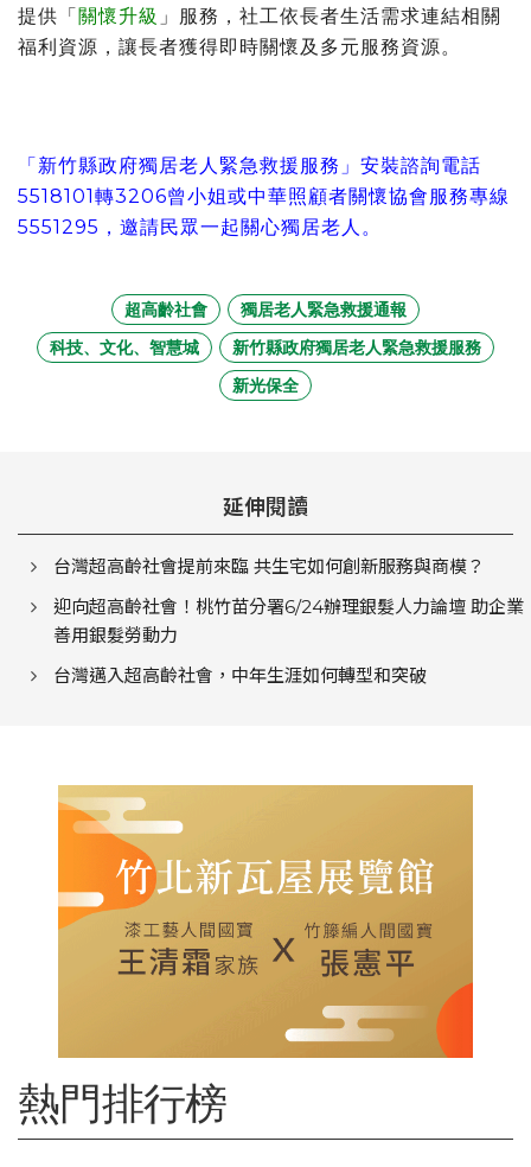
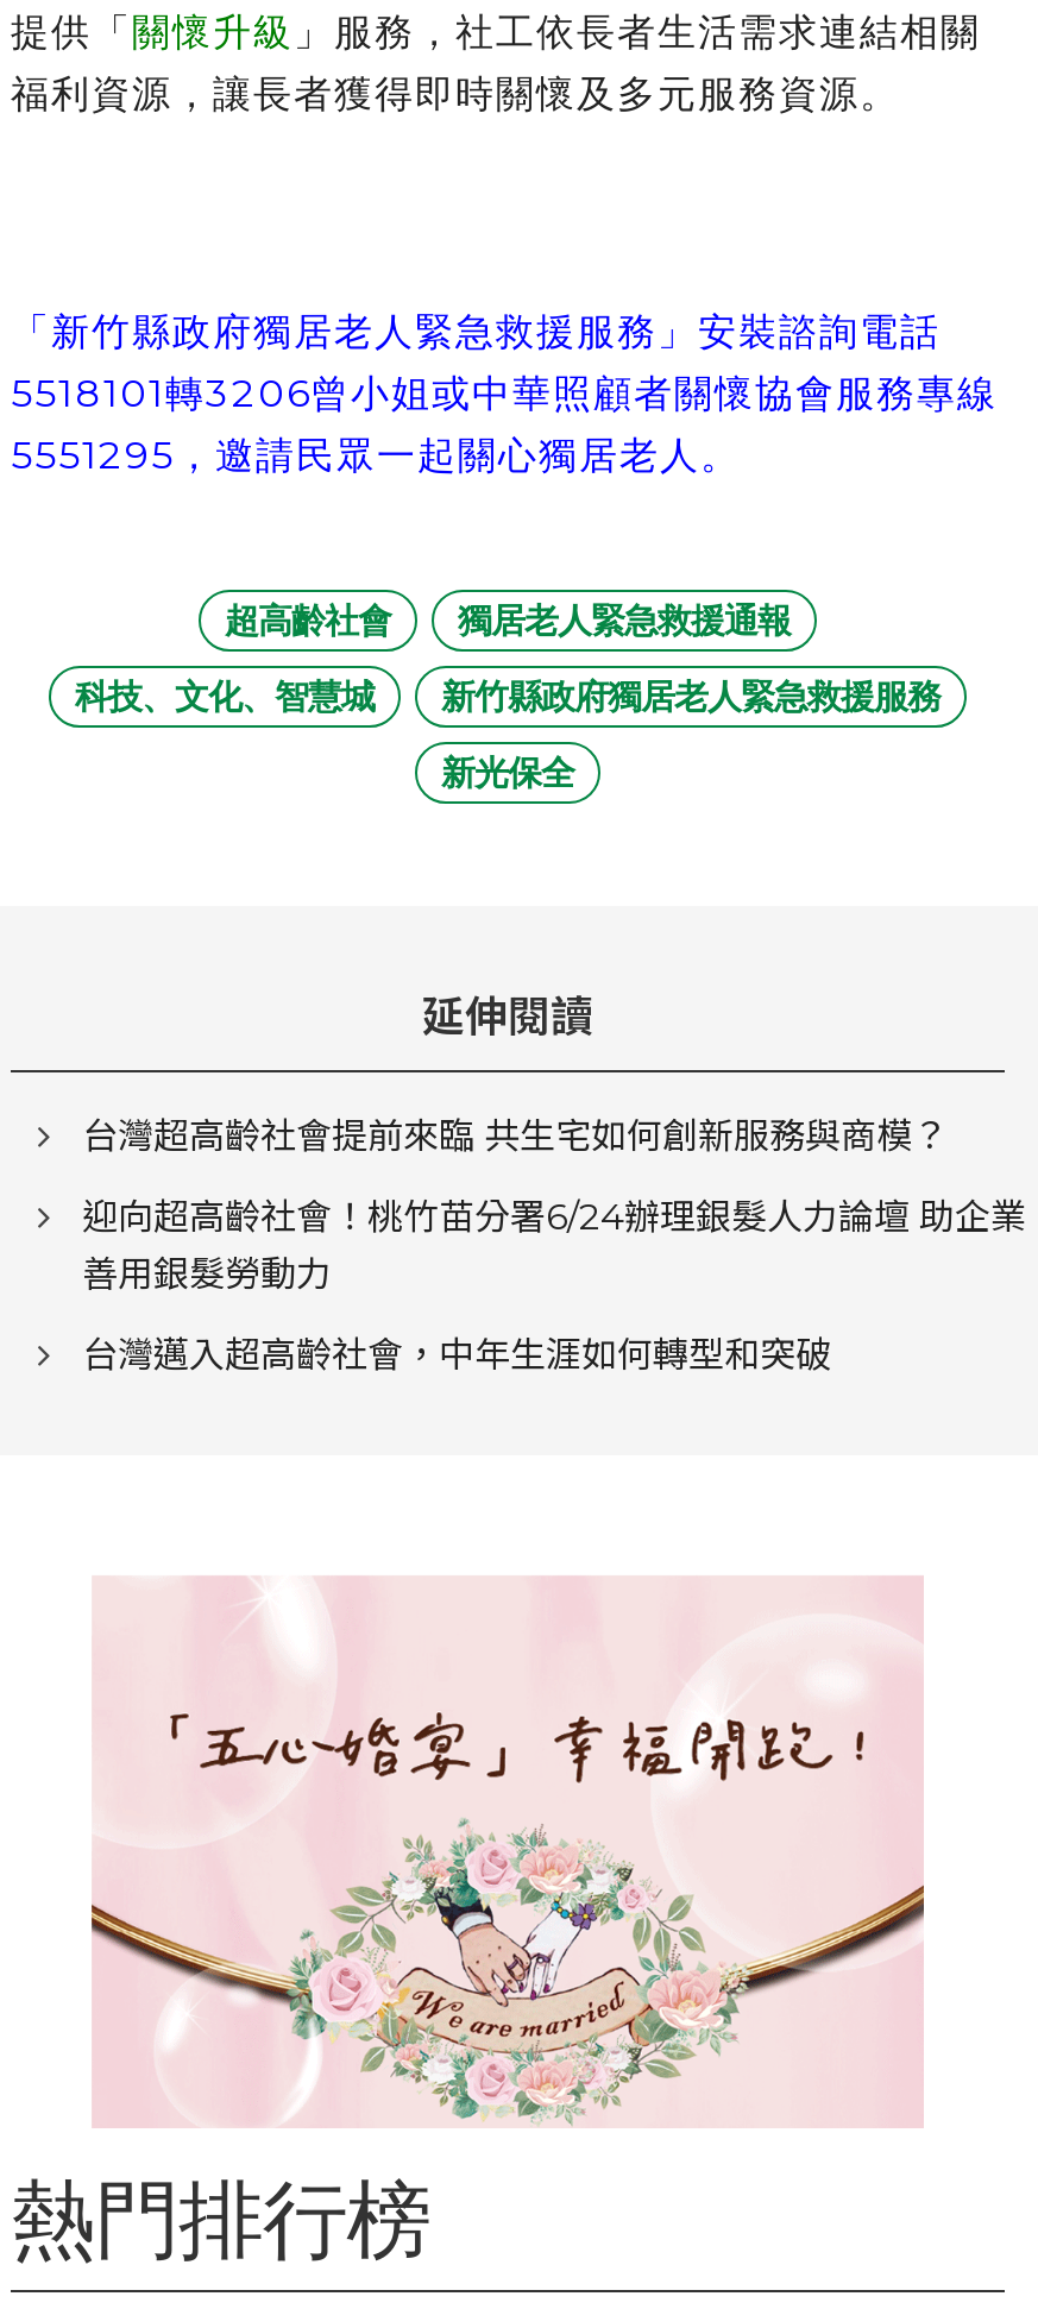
[57,784,474,1059] [image] -> [89,1574,926,2128] [image]

